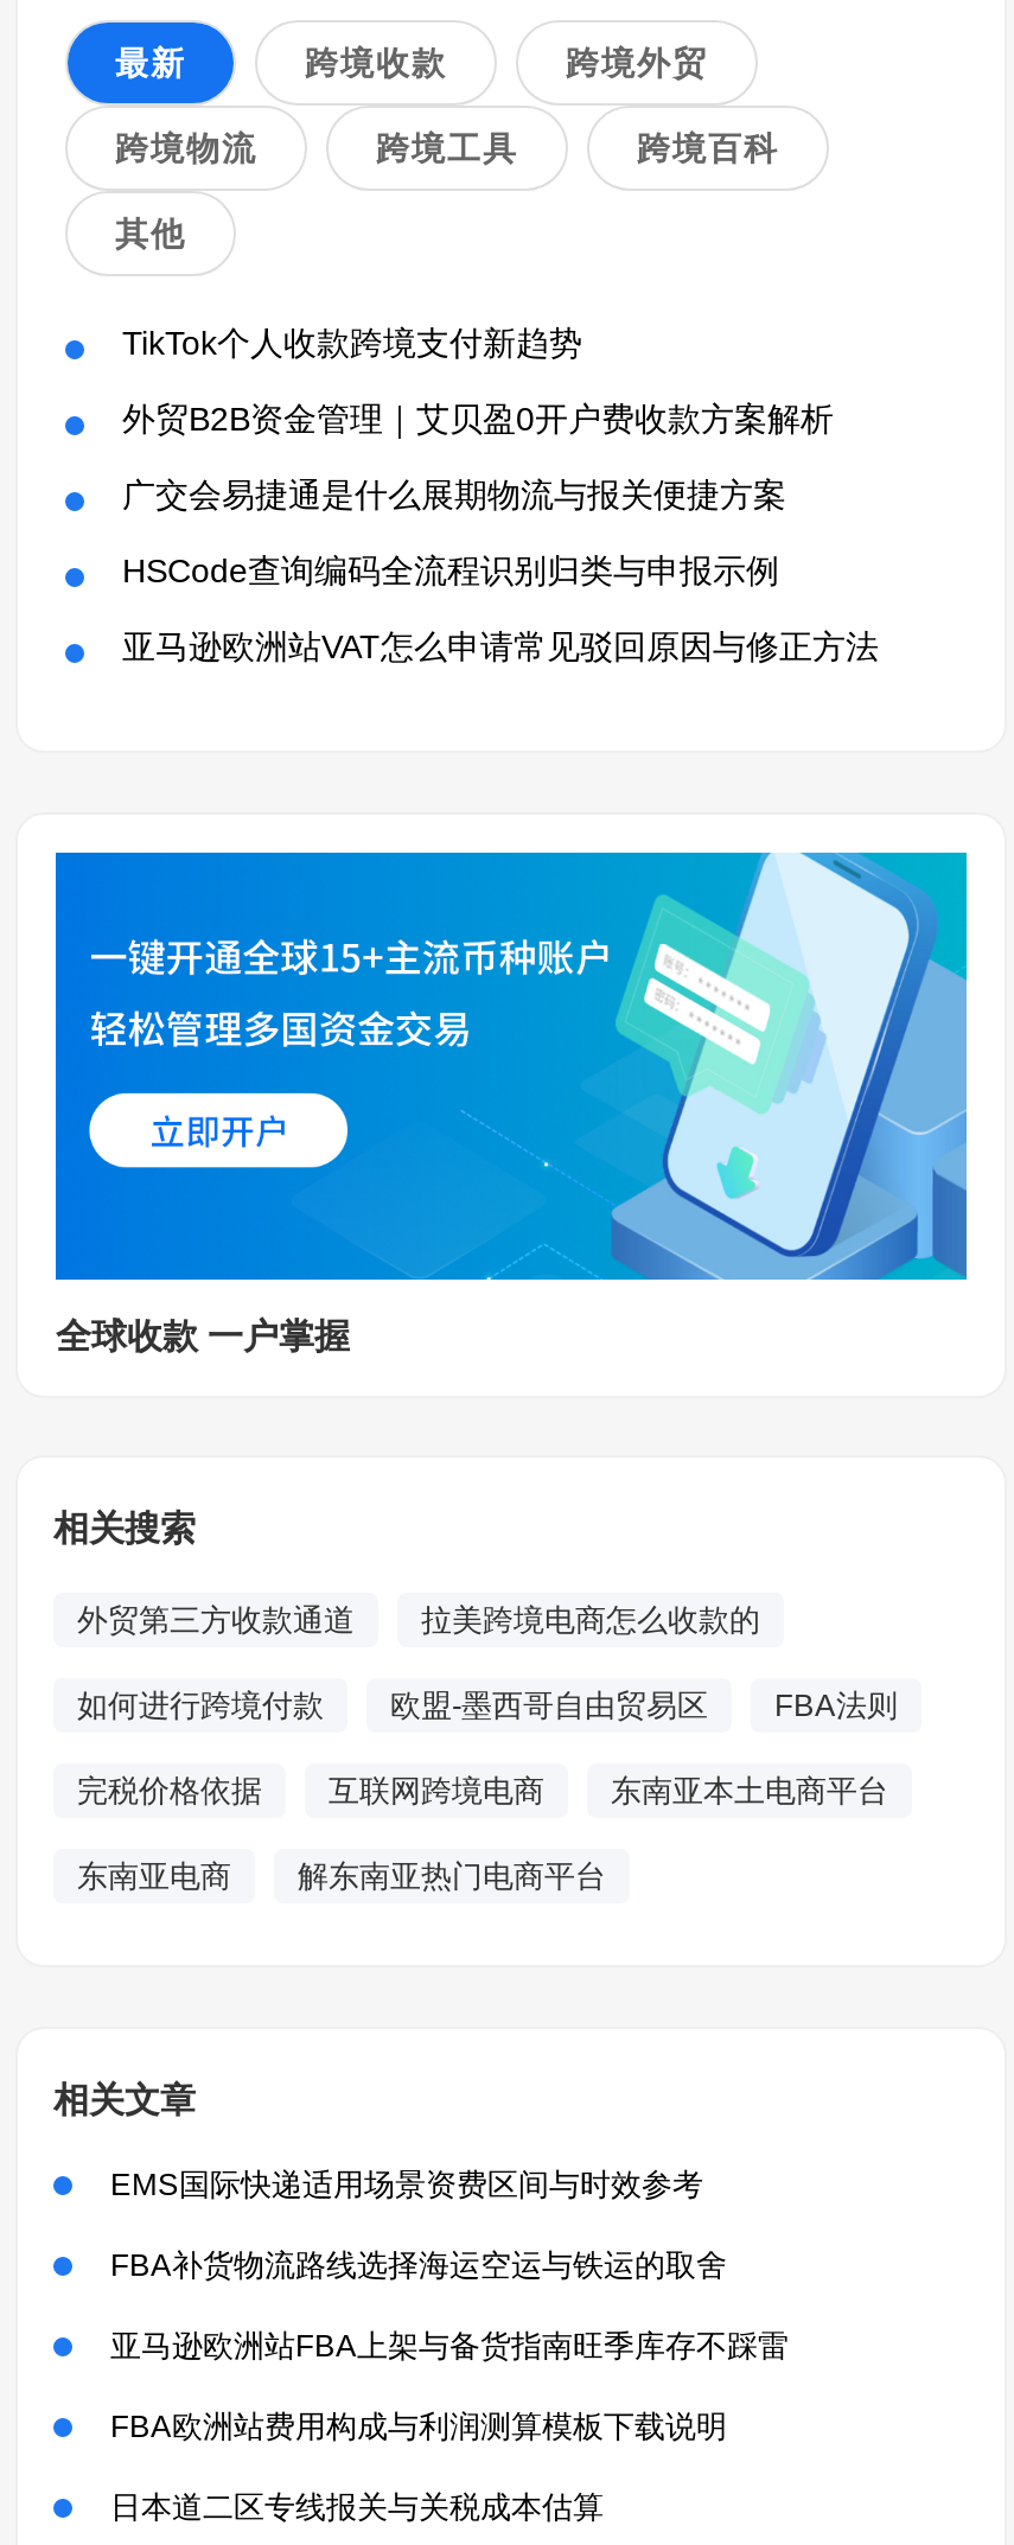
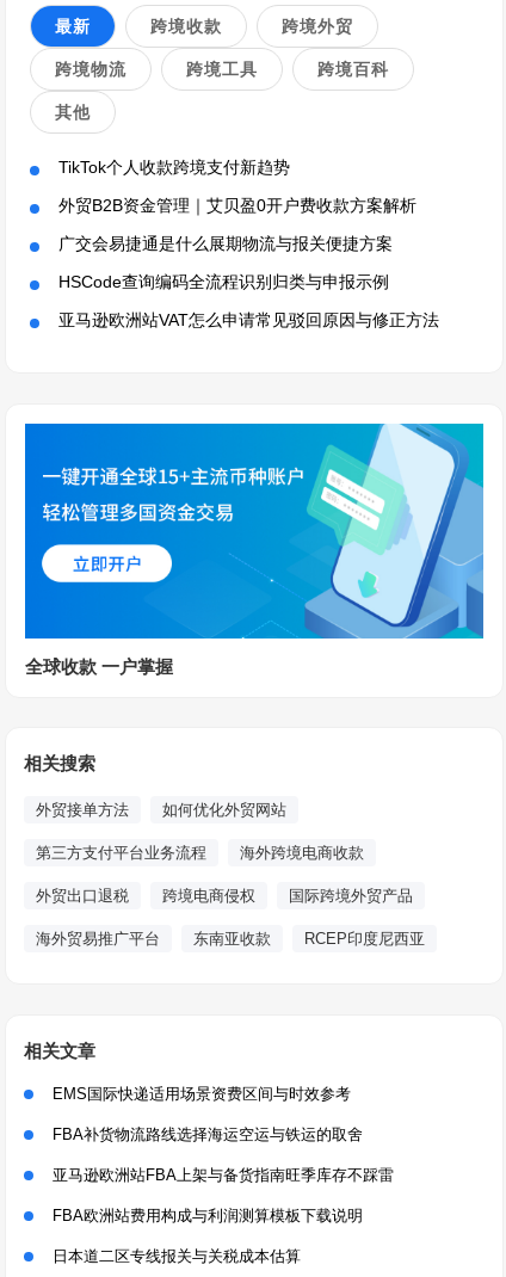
[77,1602,760,1637] 外贸第三方收款通道 | 拉美跨境电商怎么收款的 -> [36,801,286,818] 外贸接单方法 | 如何优化外贸网站
[77,1687,898,1723] 如何进行跨境付款 | 欧盟-墨西哥自由贸易区 | FBA法则 -> [36,844,364,861] 第三方支付平台业务流程 | 海外跨境电商收款
[77,1772,888,1808] 完税价格依据 | 互联网跨境电商 | 东南亚本土电商平台 -> [36,887,413,904] 外贸出口退税 | 跨境电商侵权 | 国际跨境外贸产品
[77,1858,606,1893] 东南亚电商 | 解东南亚热门电商平台 -> [36,929,425,947] 海外贸易推广平台 | 东南亚收款 | RCEP印度尼西亚

